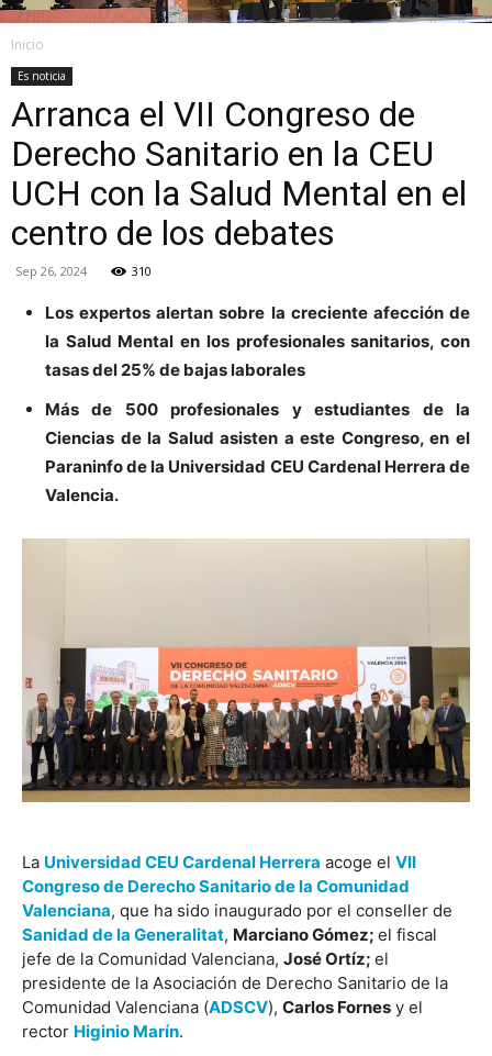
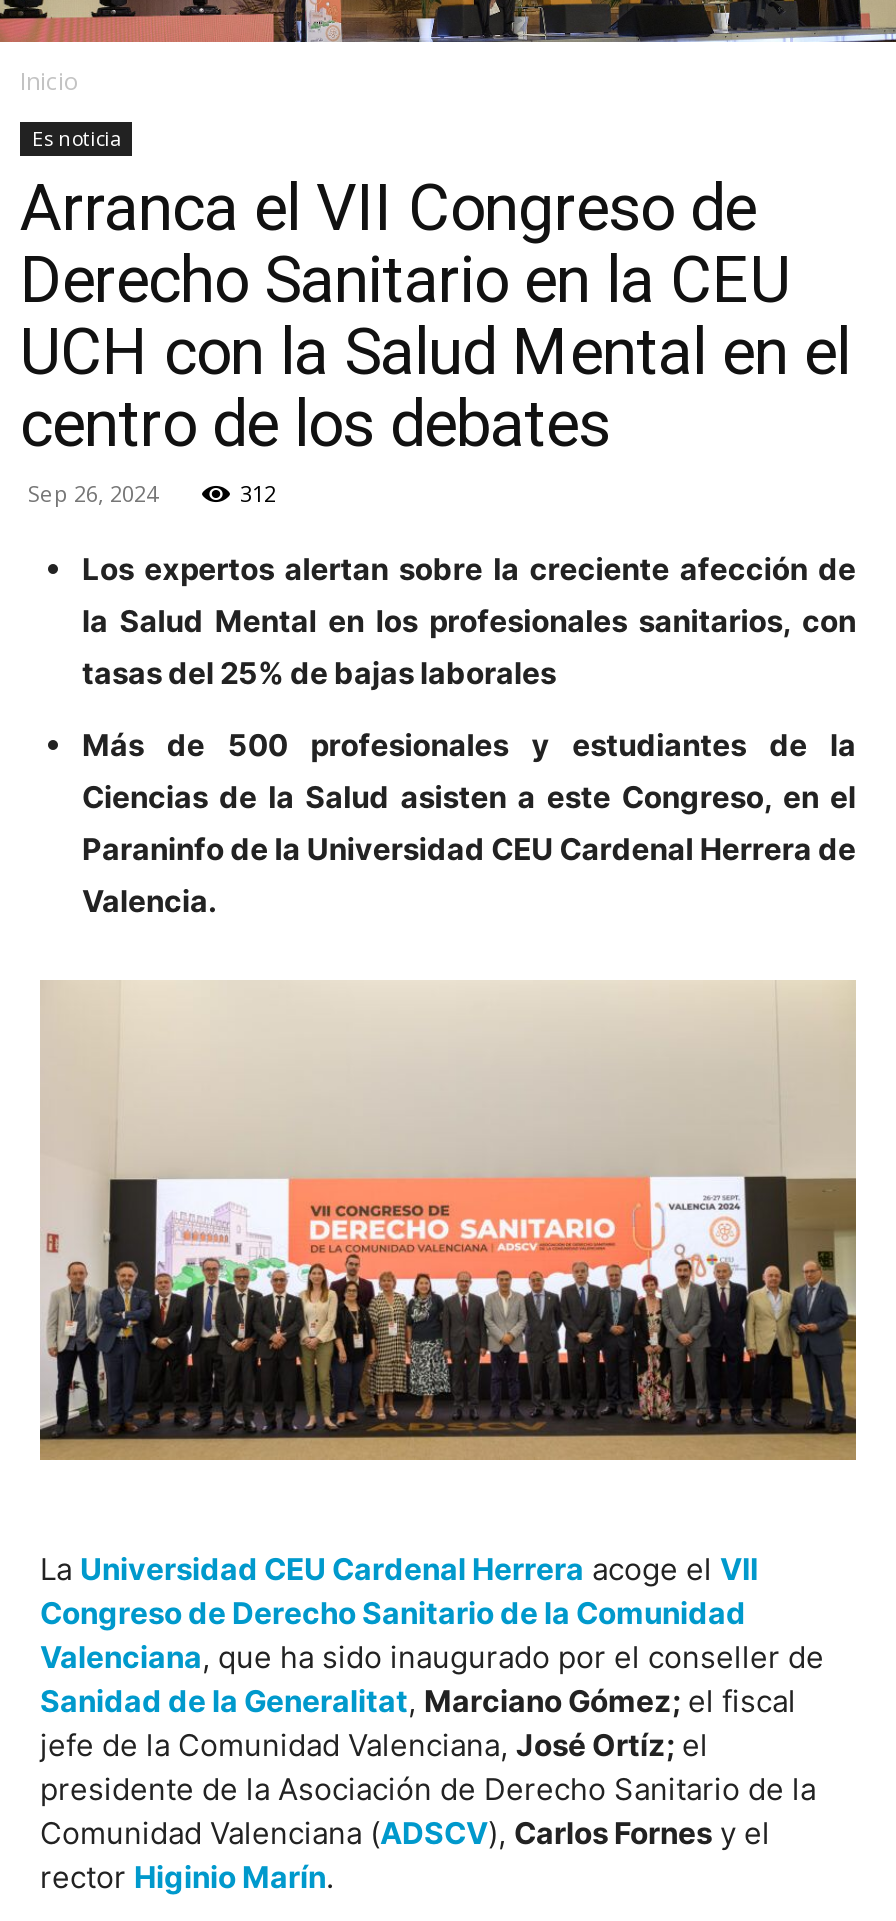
[132,263,152,279] 310 -> [240,478,276,508] 312

